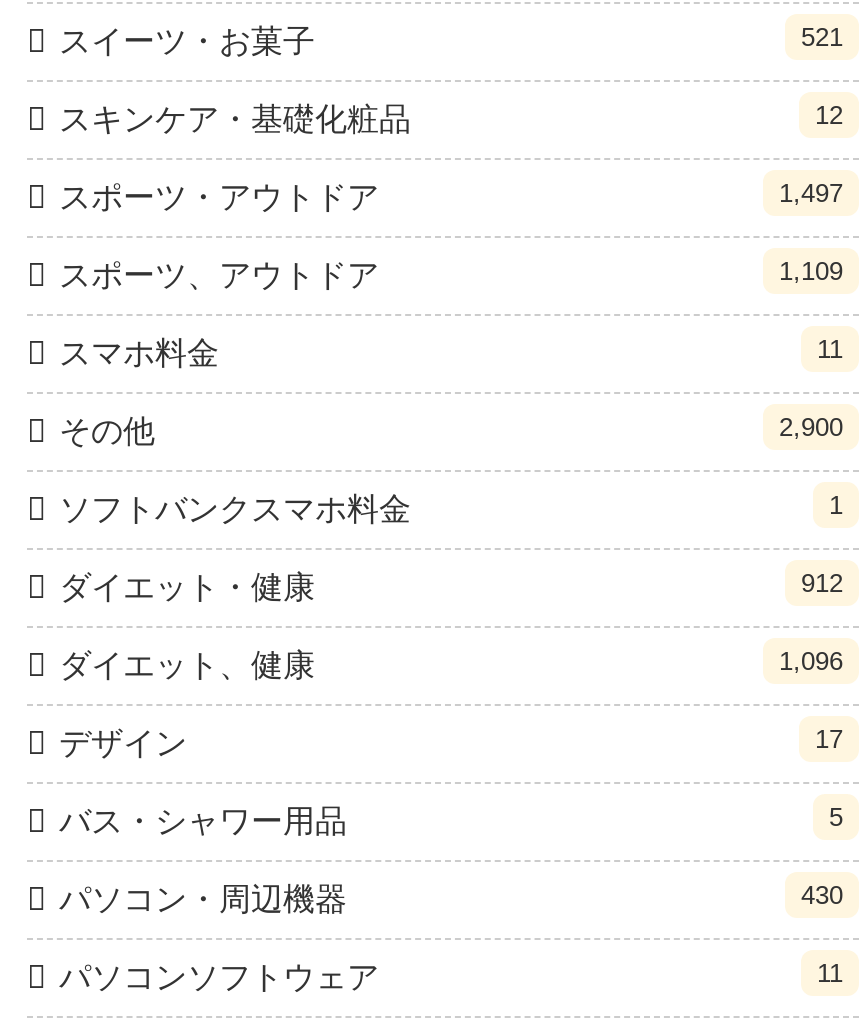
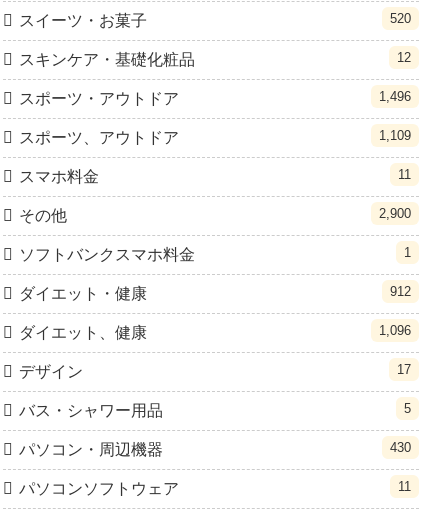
[801,22,843,52] 521 -> [390,11,411,26] 520
[779,178,843,208] 1,497 -> [379,89,411,104] 1,496

